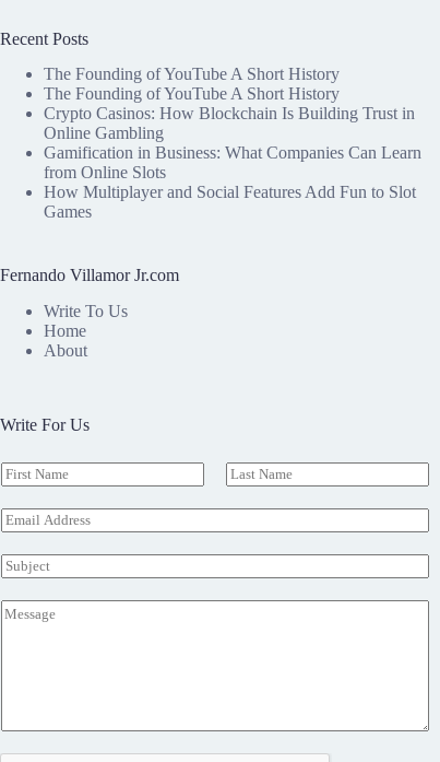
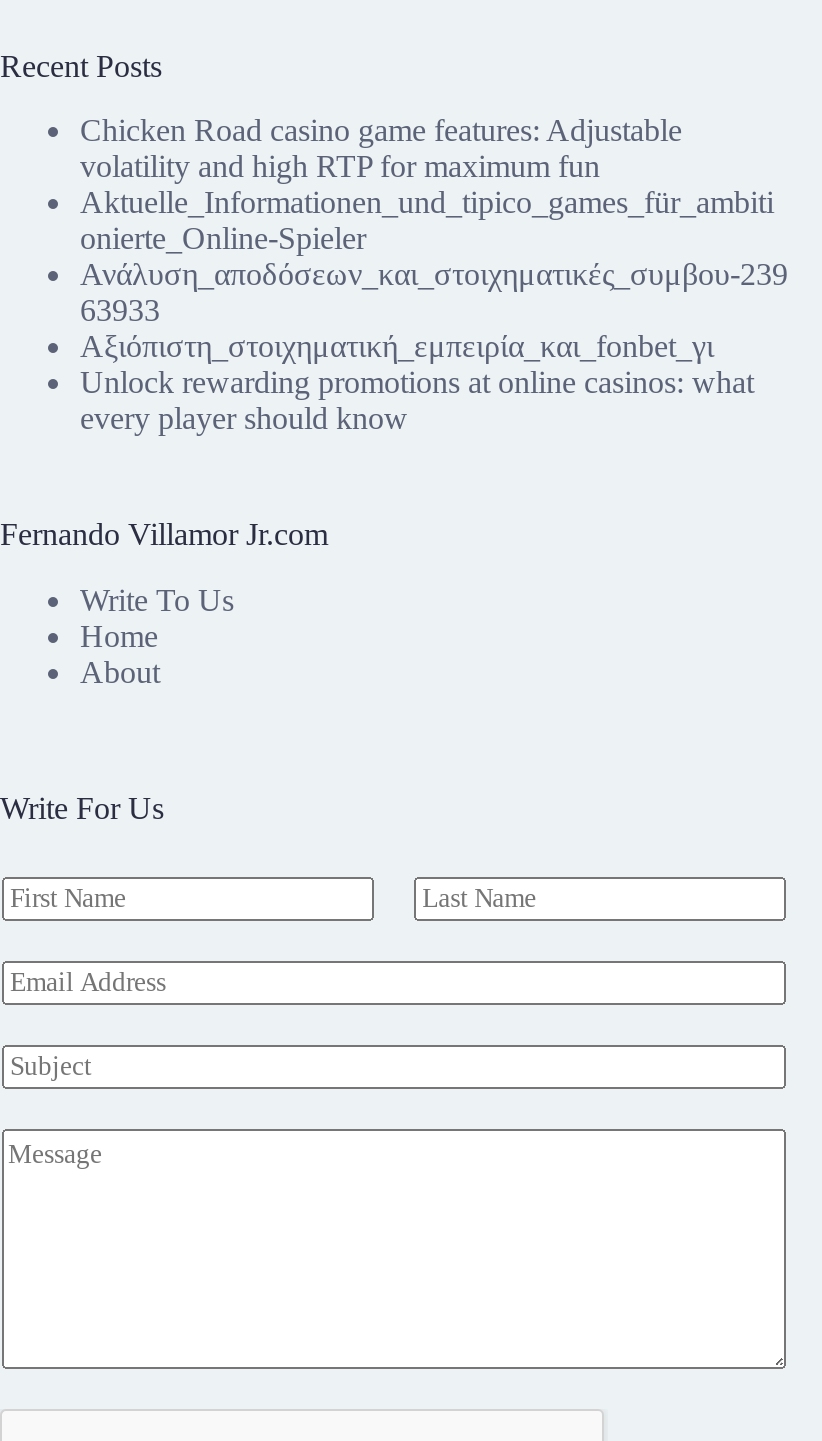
[44,65,421,221] The Founding of YouTube A Short History | The Founding of YouTube A Short History | Crypto Casinos: How Blockchain Is Building Trust in | Online Gambling | Gamification in Business: What Companies Can Learn | from Online Slots | How Multiplayer and Social Features Add Fun to Slot | Games -> [80,114,788,436] Chicken Road casino game features: Adjustable | volatility and high RTP for maximum fun | Aktuelle_Informationen_und_tipico_games_für_ambiti | onierte_Online-Spieler | Ανάλυση_αποδόσεων_και_στοιχηματικές_συμβου-239 | 63933 | Αξιόπιστη_στοιχηματική_εμπειρία_και_fonbet_γι | Unlock rewarding promotions at online casinos: what | every player should know

